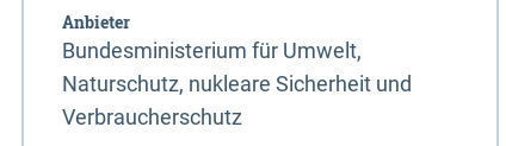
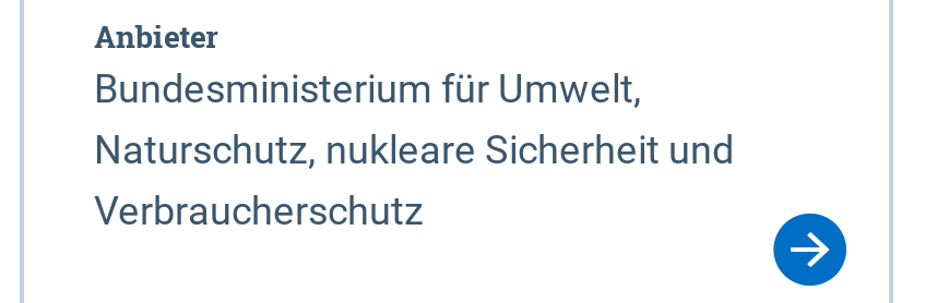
none -> [771,209,850,290] [image]

